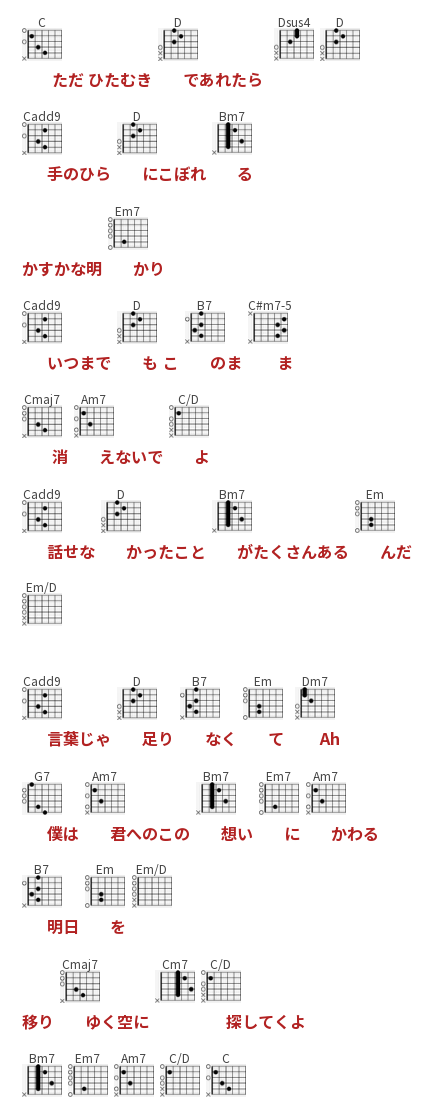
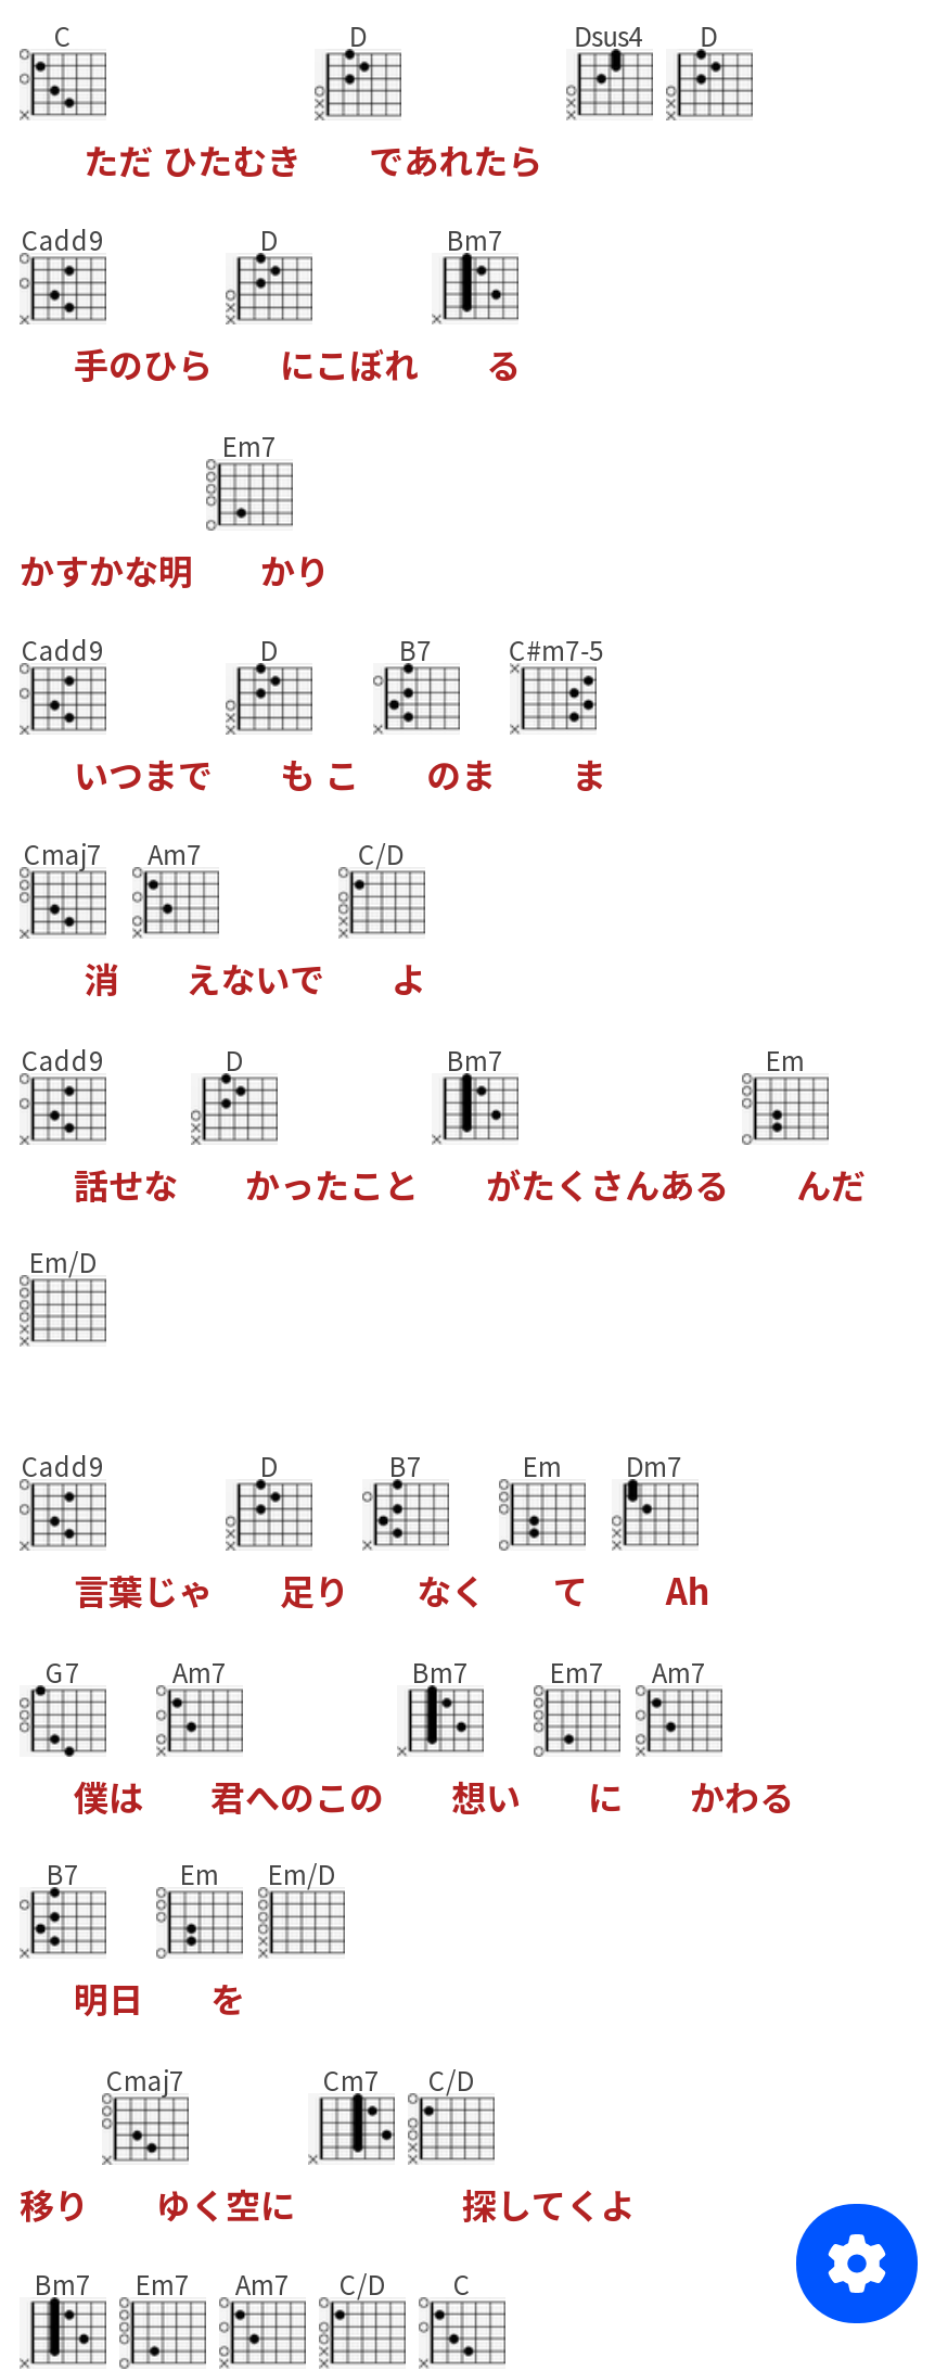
none -> [794,2202,920,2325] [image]

